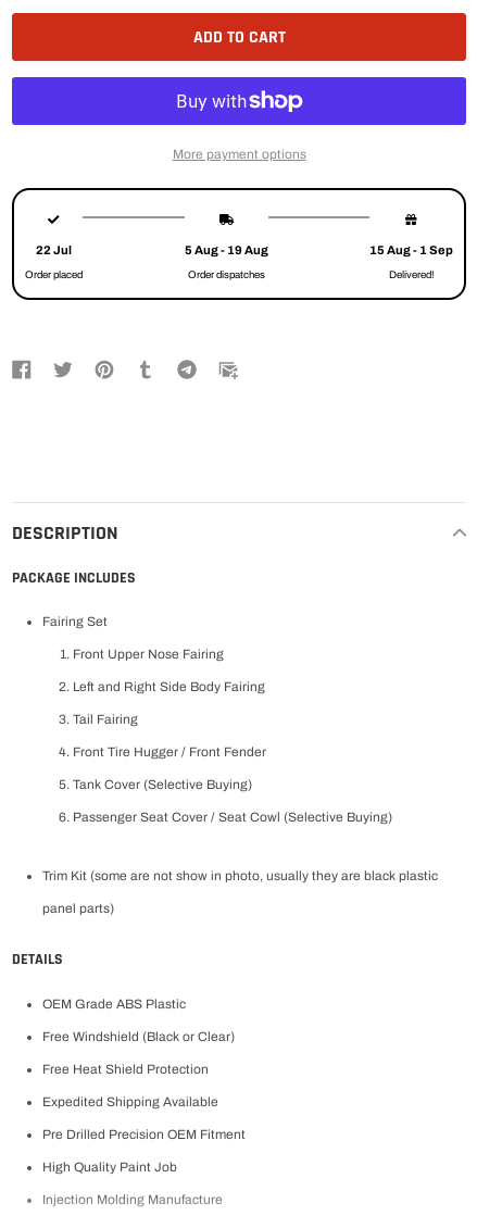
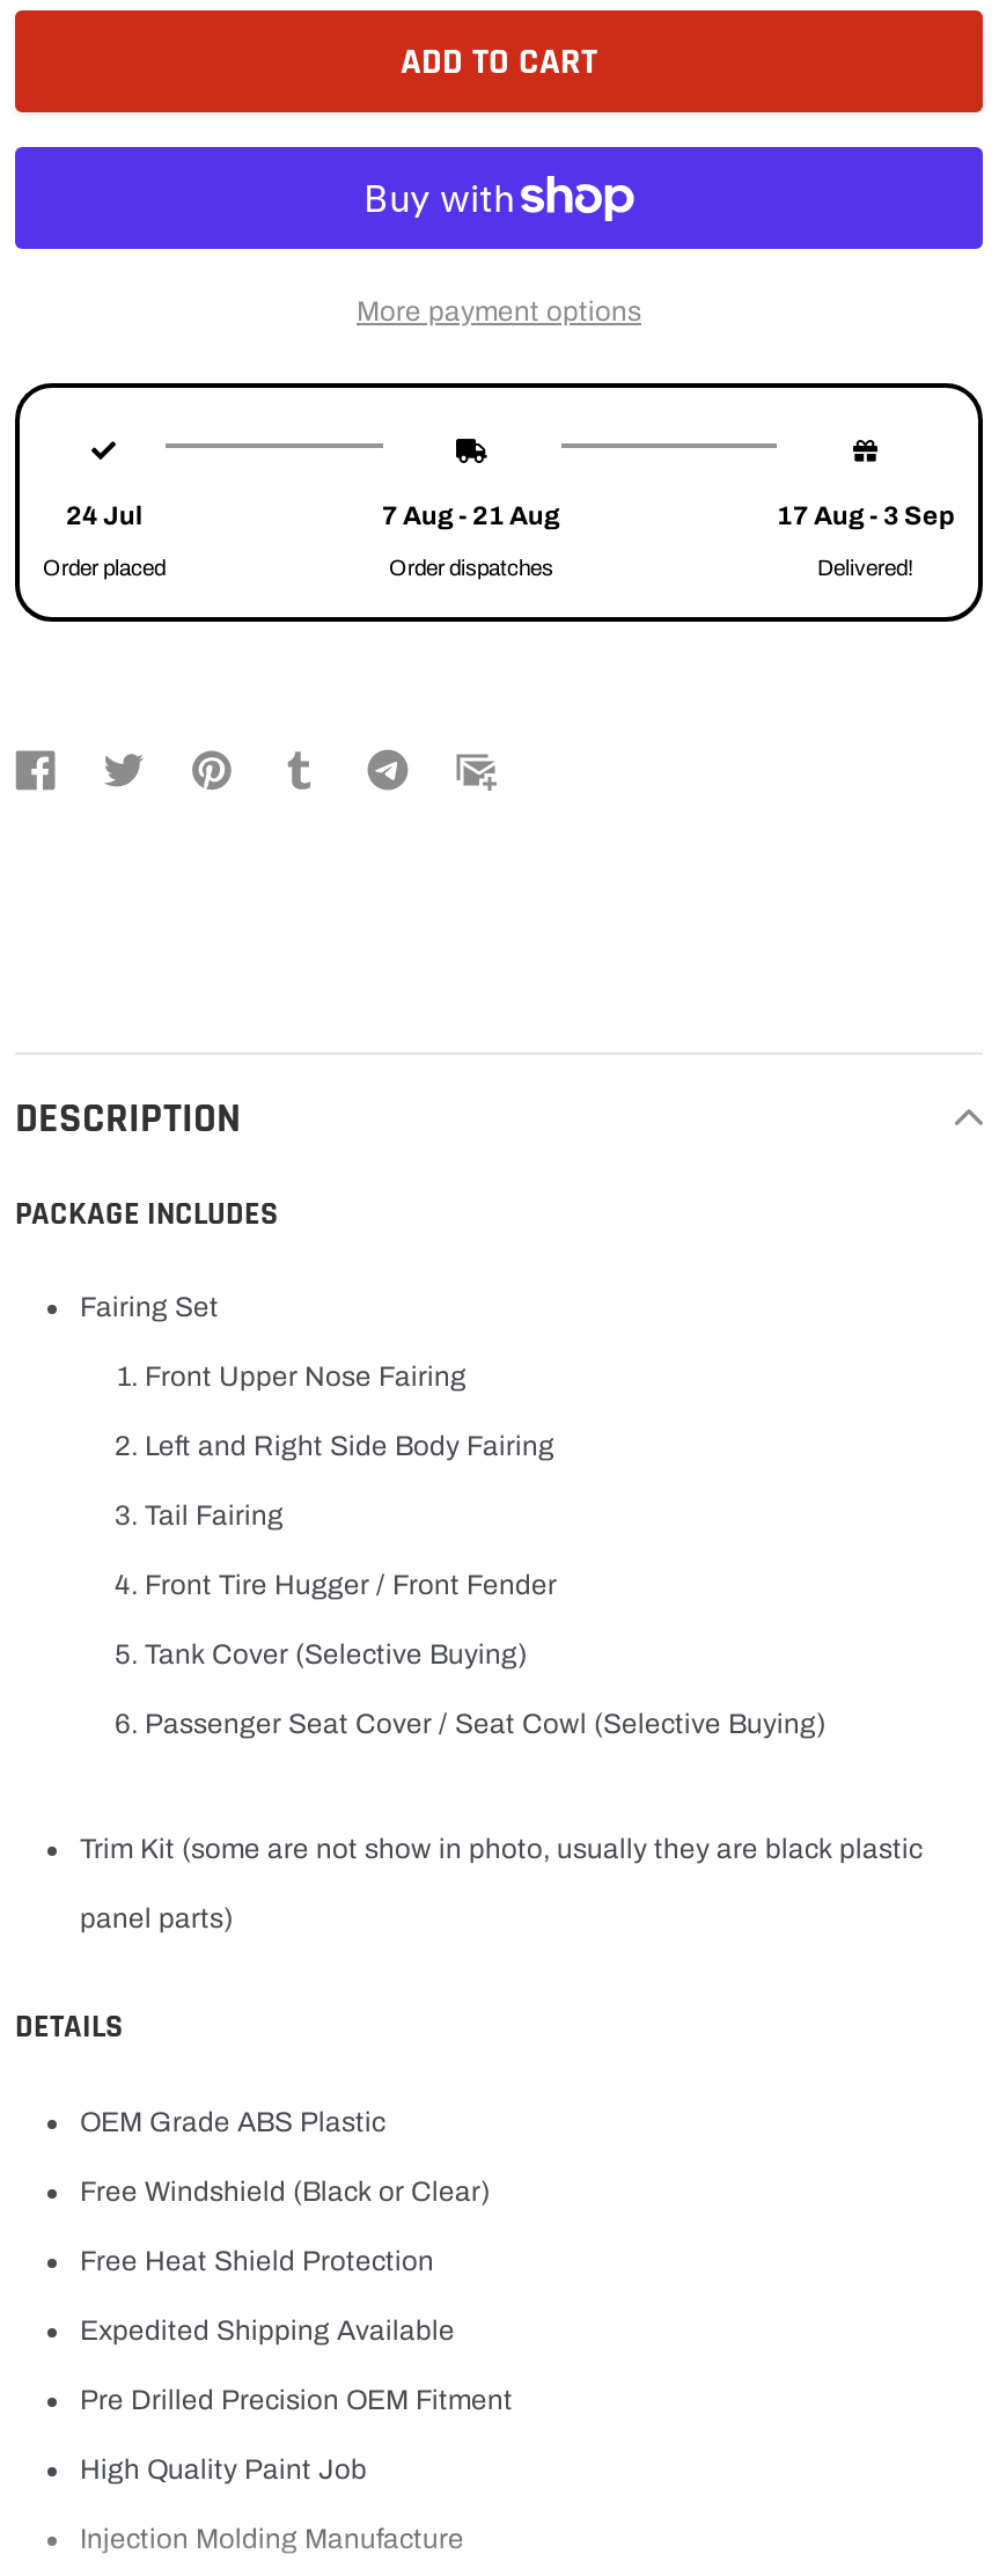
[36,243,72,256] 22 Jul -> [66,501,142,529] 24 Jul
[184,243,268,256] 5 Aug - 19 Aug -> [382,501,560,529] 7 Aug - 21 Aug
[369,243,453,256] 15 Aug - 1 Sep -> [777,501,955,529] 17 Aug - 3 Sep

